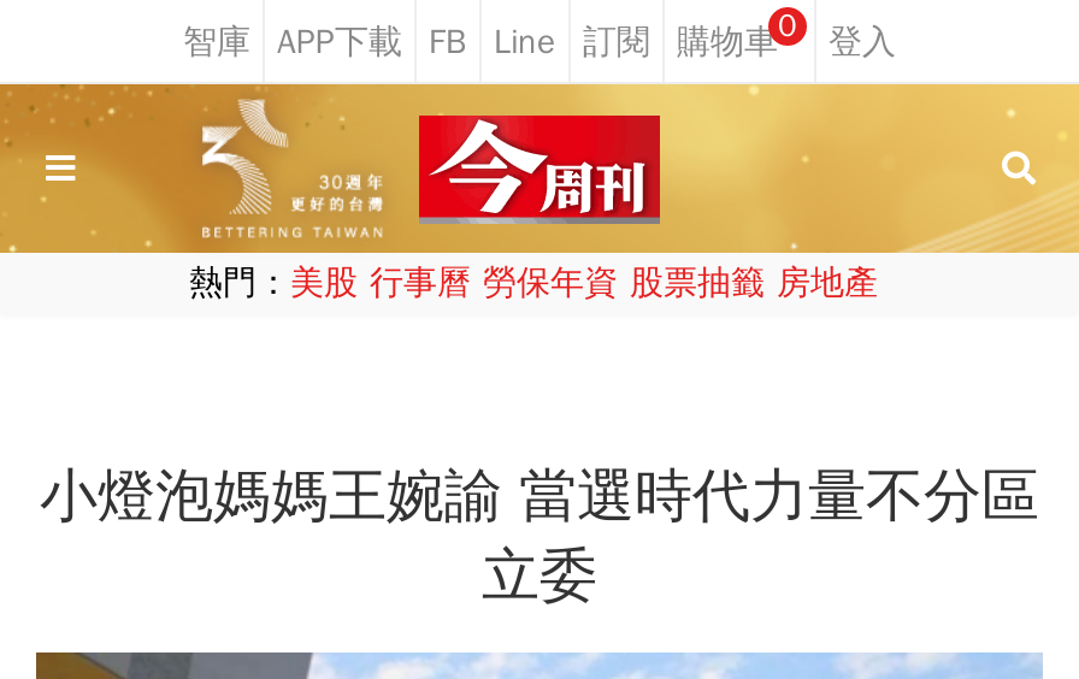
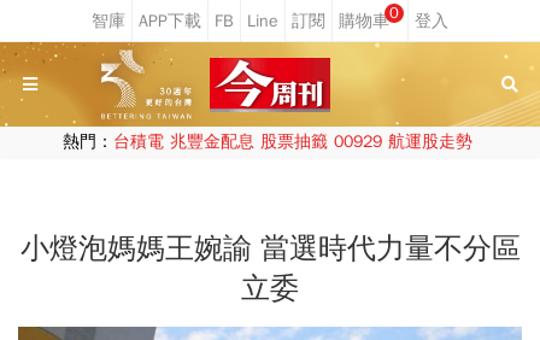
[189,262,878,303] 熱門：美股 行事曆 勞保年資 股票抽籤 房地產 -> [62,131,472,152] 熱門：台積電 兆豐金配息 股票抽籤 00929 航運股走勢

